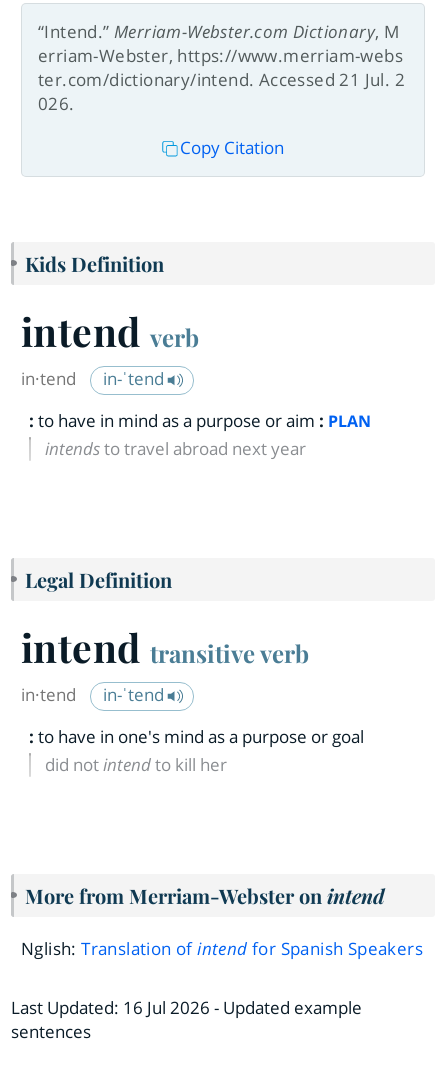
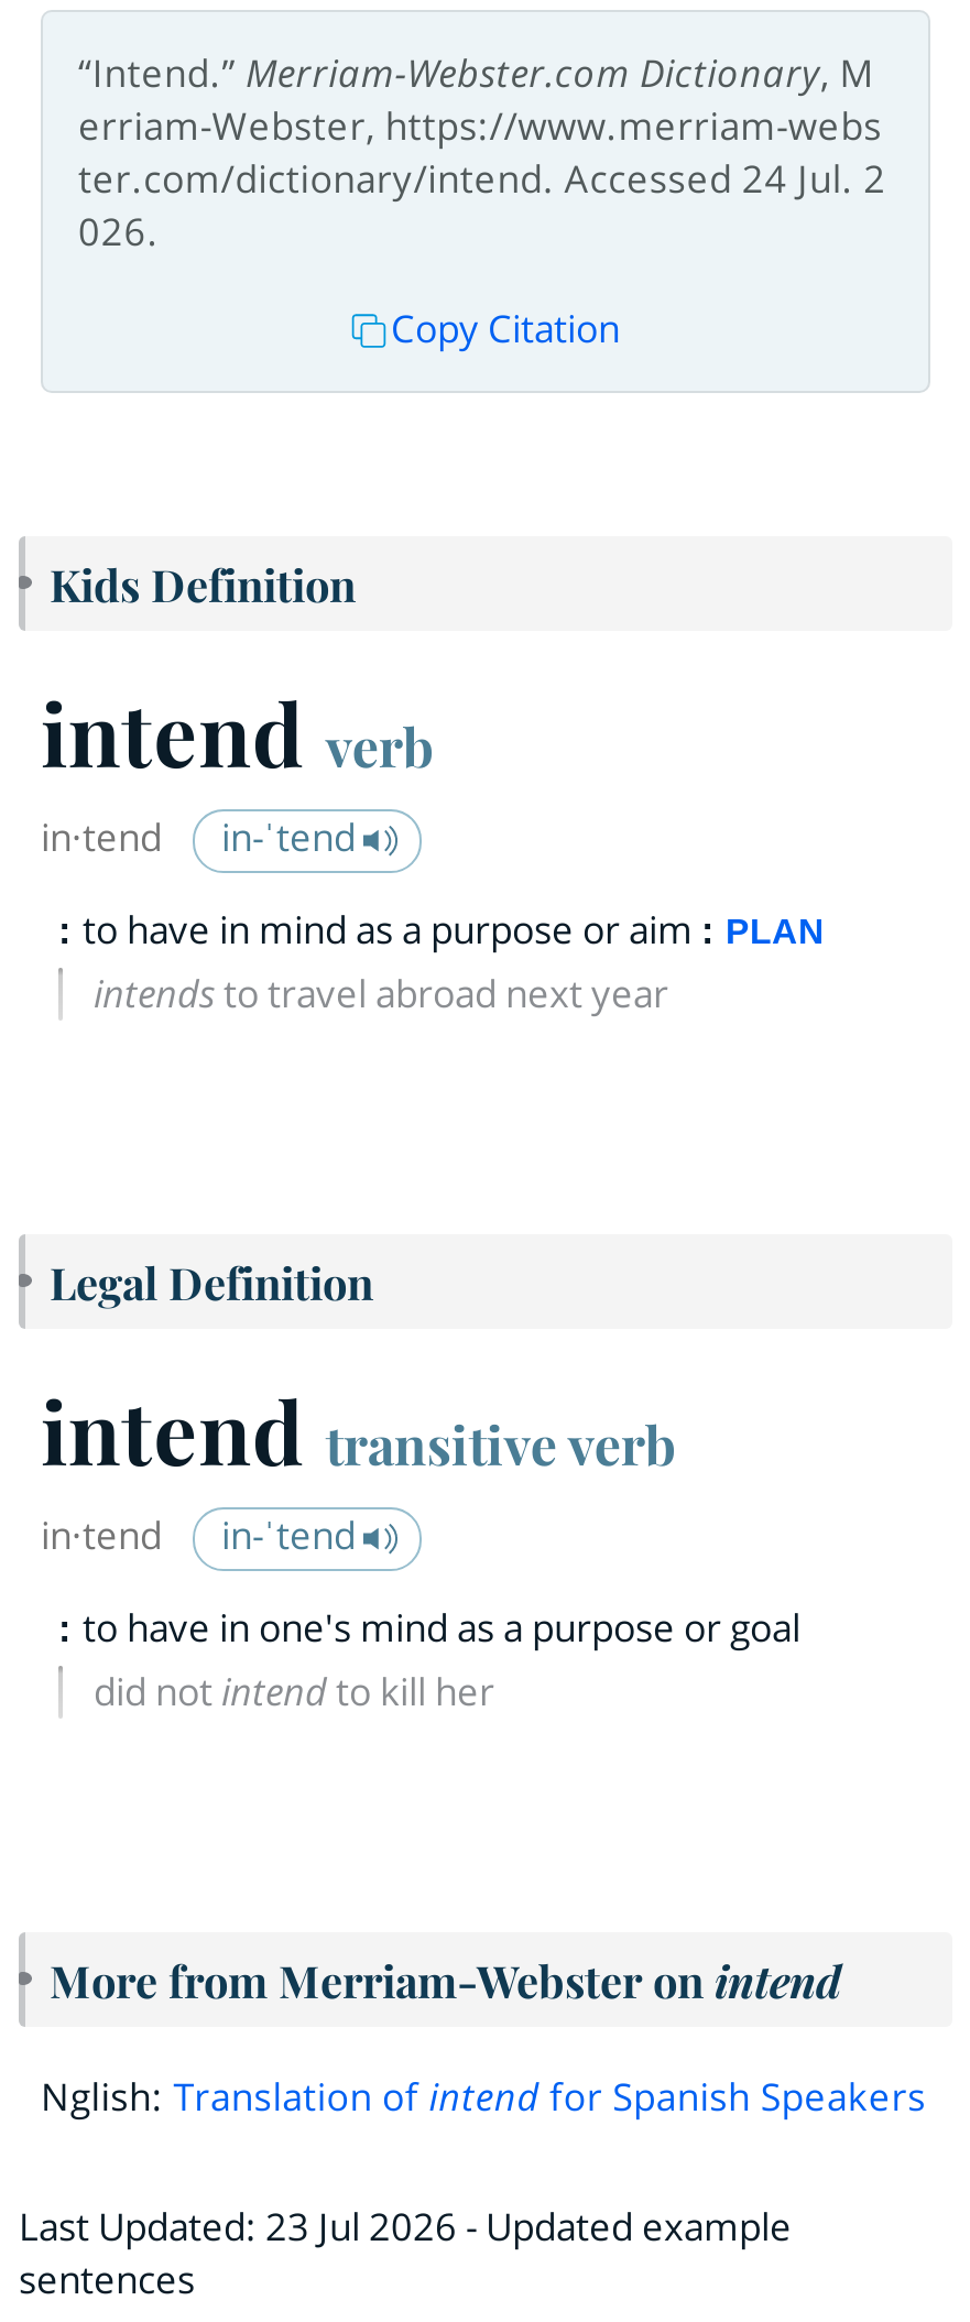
[38,68,405,91] ter.com/dictionary/intend. Accessed 21 Jul. 2 -> [78,153,886,203] ter.com/dictionary/intend. Accessed 24 Jul. 2
[11,996,362,1019] Last Updated: 16 Jul 2026 - Updated example -> [19,2200,792,2251] Last Updated: 23 Jul 2026 - Updated example

